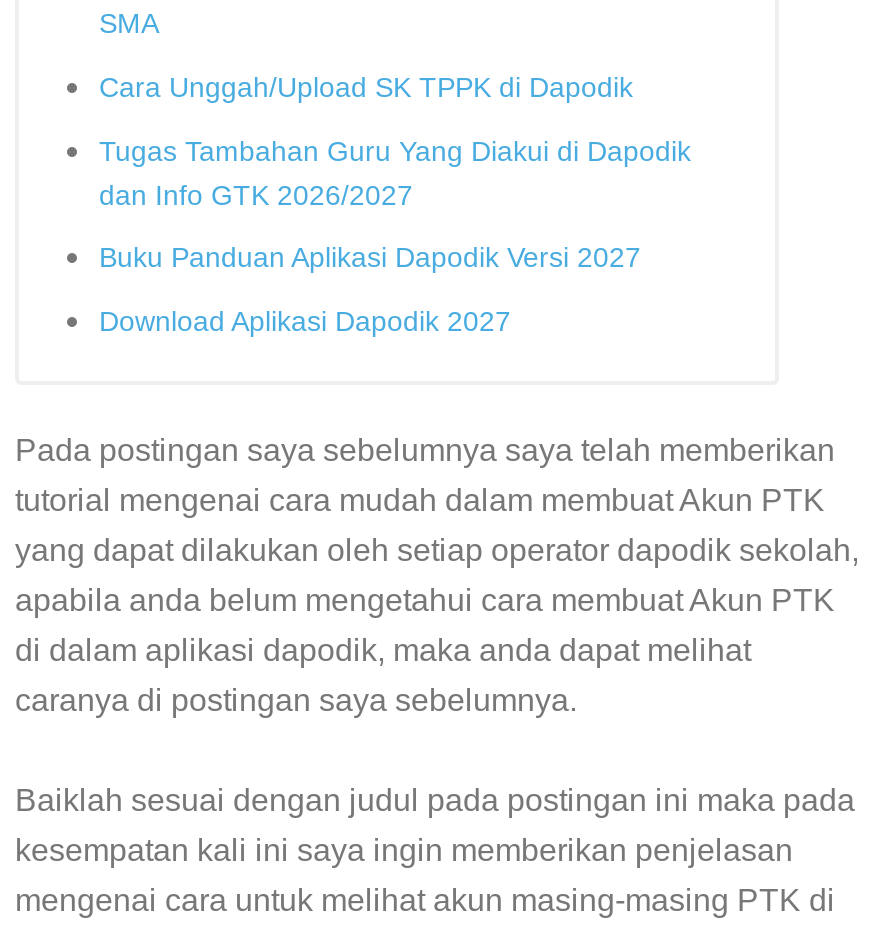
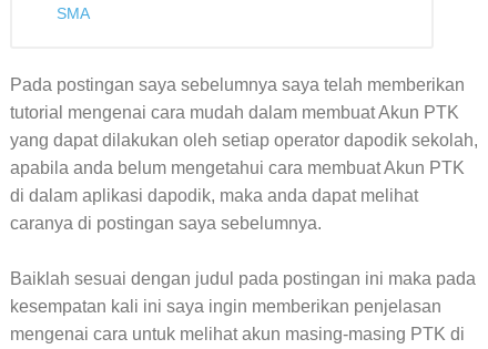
[99,71,691,336] Cara Unggah/Upload SK TPPK di Dapodik | Tugas Tambahan Guru Yang Diakui di Dapodik | dan Info GTK 2026/2027 | Buku Panduan Aplikasi Dapodik Versi 2027 | Download Aplikasi Dapodik 2027 -> none

